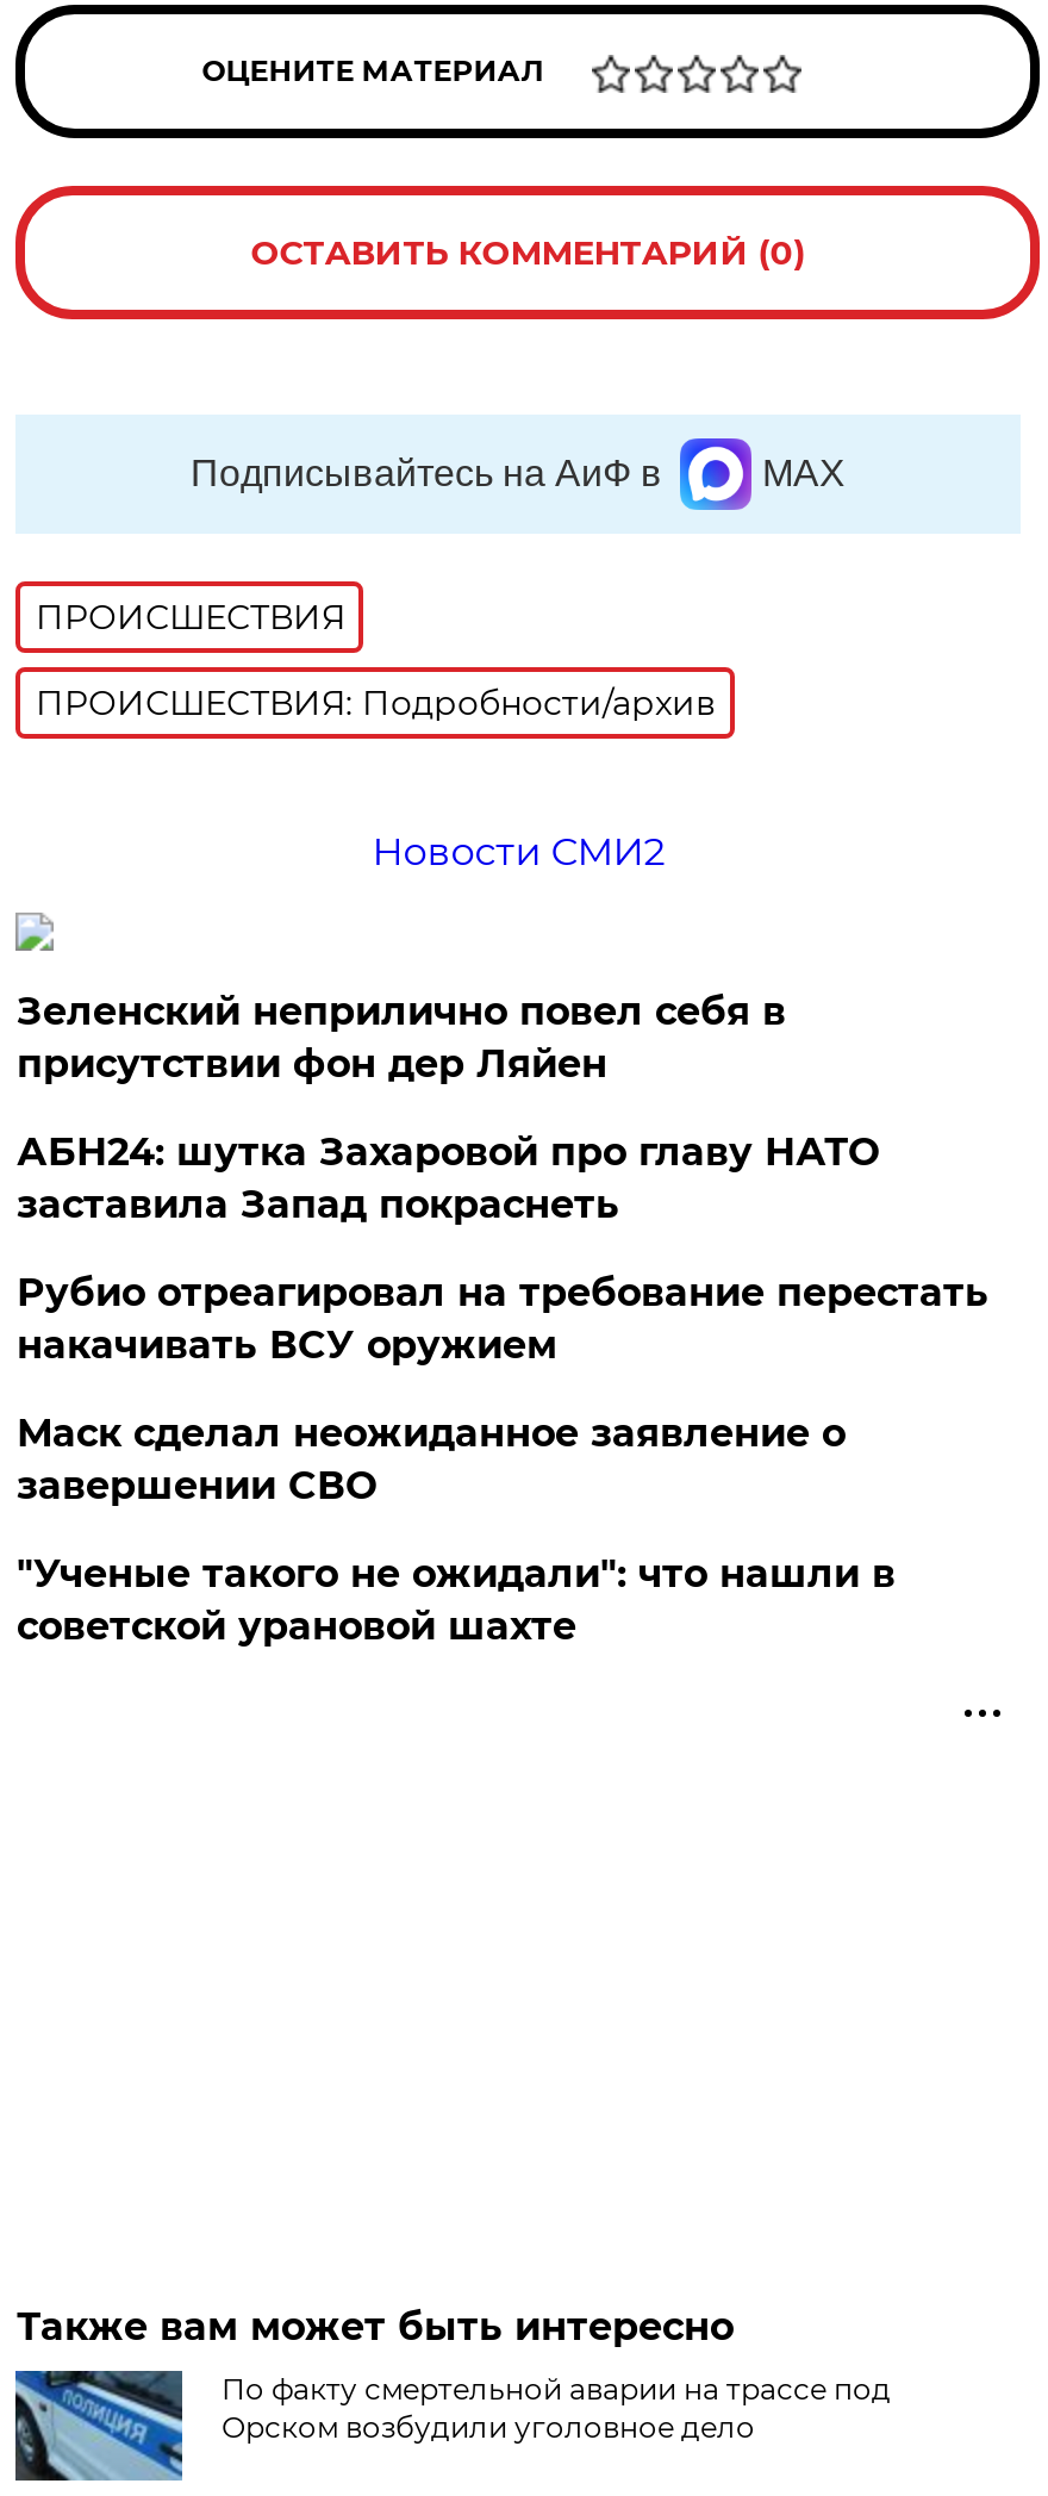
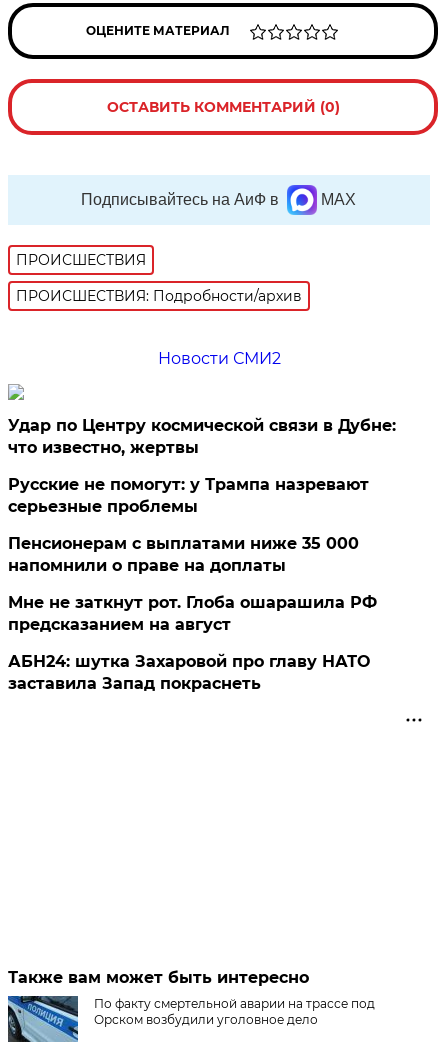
[16,989,786,1087] Зеленский неприлично повел cебя в | присутствии фон дер Ляйен -> [8,416,396,634] Удар по Центру космической связи в Дубне: | что известно, жертвы | Русские не помогут: у Трампа назревают | серьезные проблемы | Пенсионерам с выплатами ниже 35 000 | напомнили о праве на доплаты | Мне не заткнут рот. Глоба ошарашила РФ | предсказанием на август
moved [16,1129,879,1227] -> [8,652,370,693]: АБН24: шутка Захаровой про главу НАТО | заставила Запад покраснеть
[16,1270,988,1649] Рубио отреагировал на требование перестать | накачивать ВСУ оружием | Маск сделал неожиданное заявление о | завершении СВО | "Ученые такого не ожидали": что нашли в | советской урановой шахте -> none

